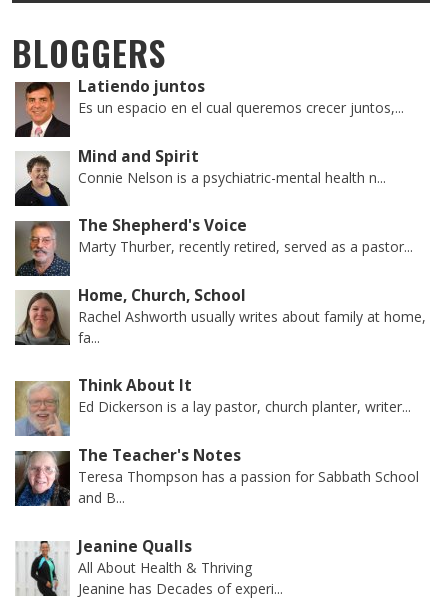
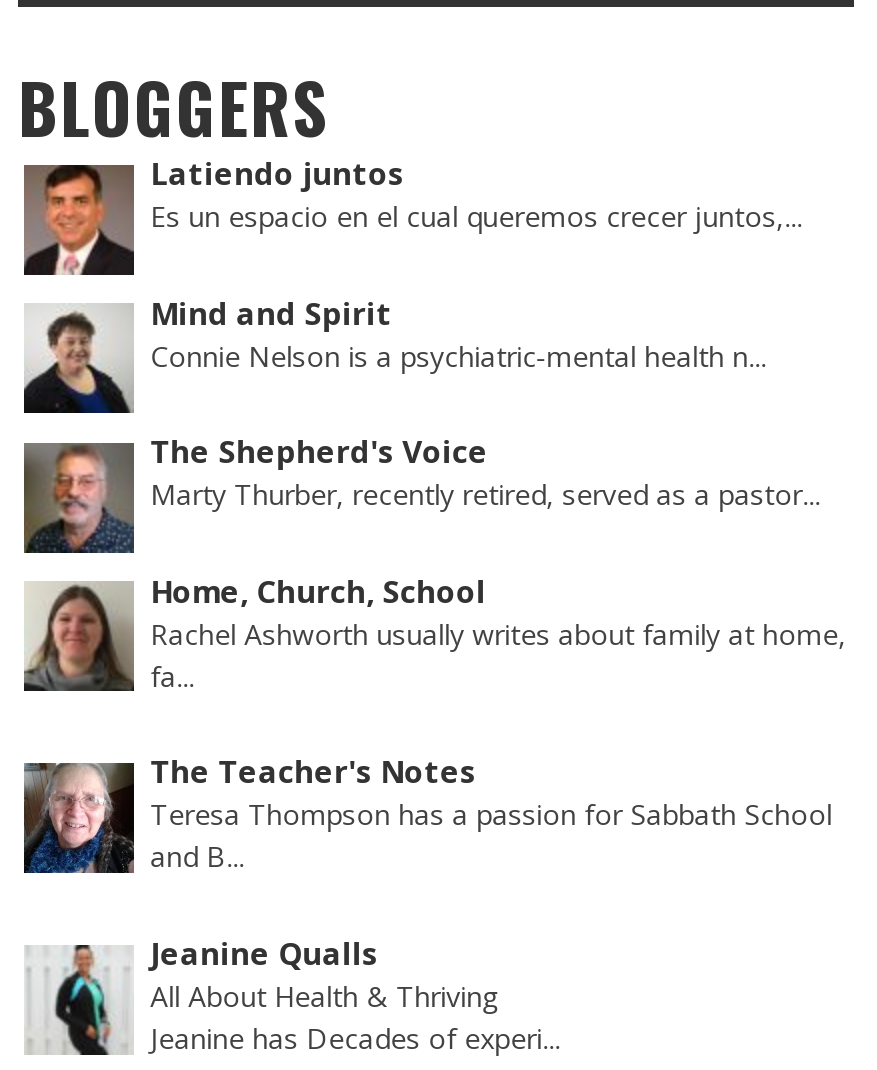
[15,375,411,436] [image] | Think About It | Ed Dickerson is a lay pastor, church planter, writer... -> none

